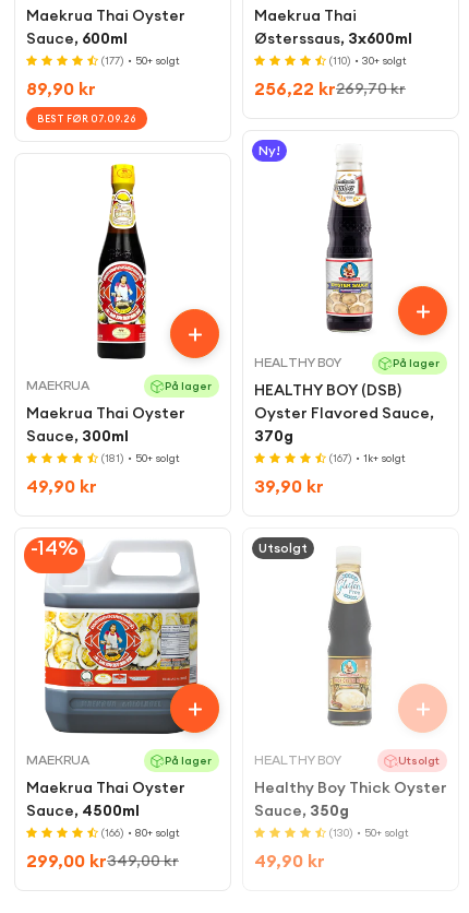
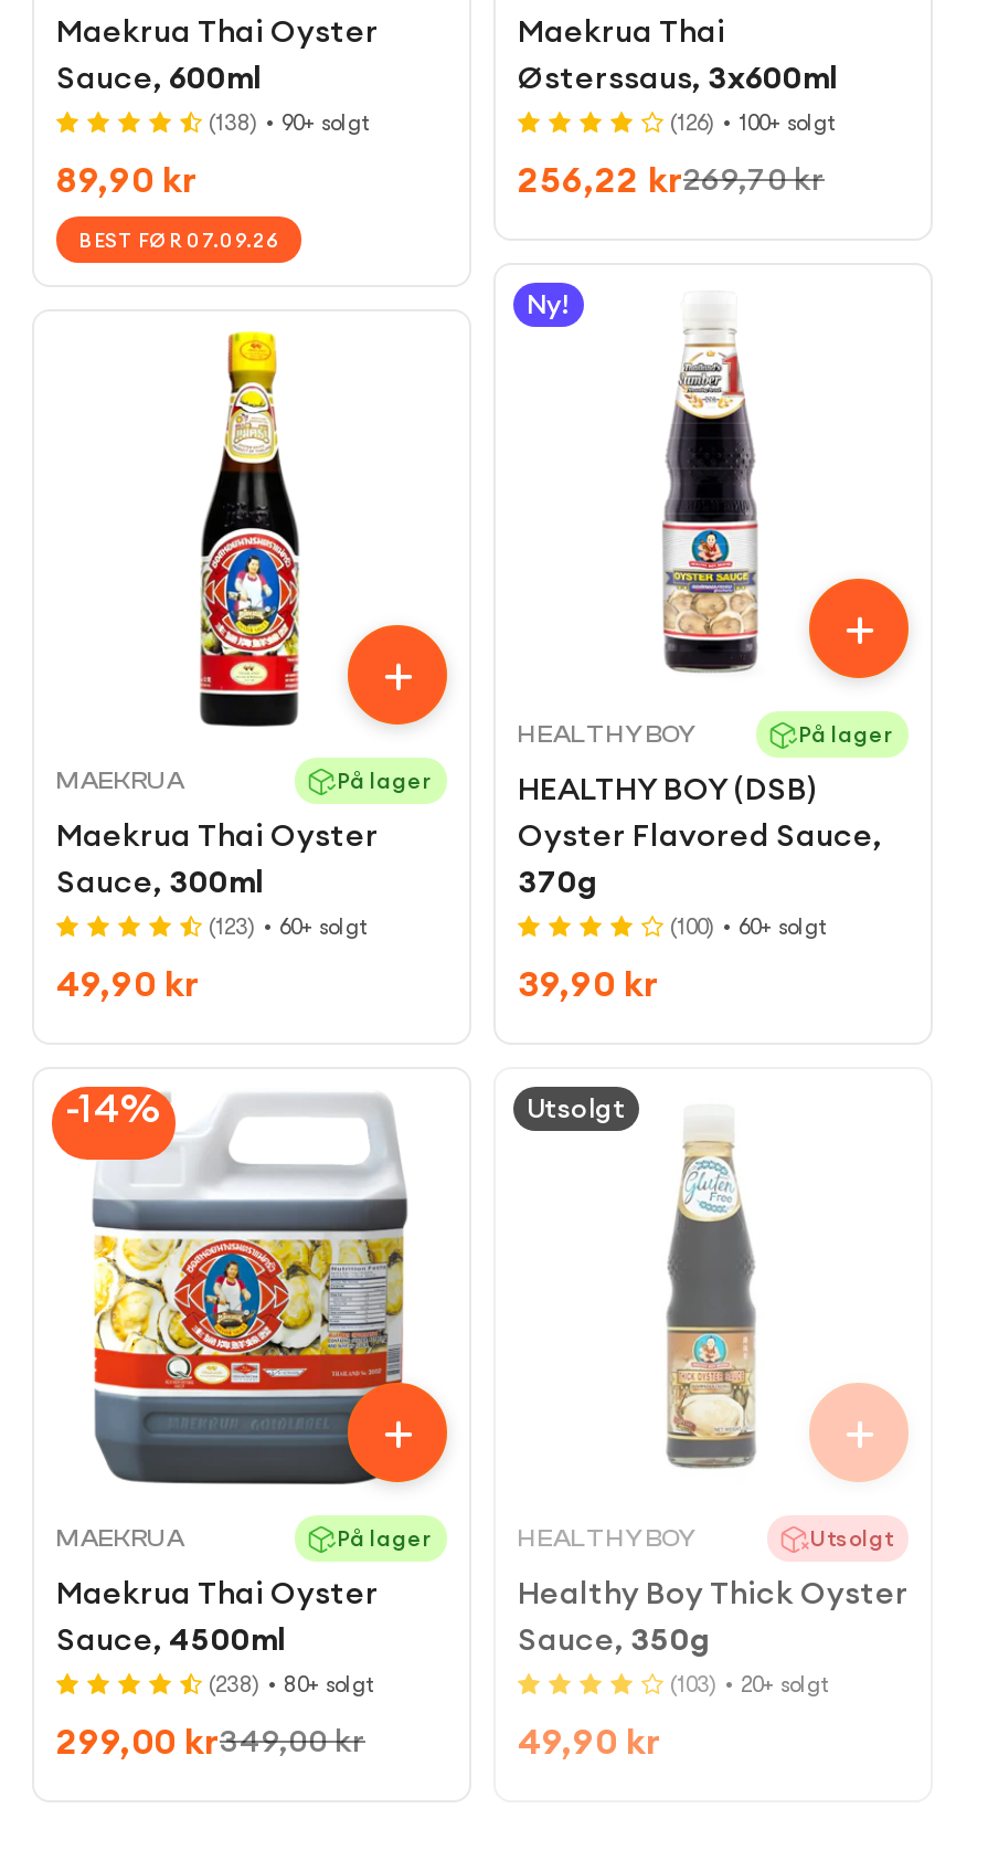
[101,55,180,67] (177) • 50+ solgt -> [209,111,370,135] (138) • 90+ solgt
[329,55,407,67] (110) • 30+ solgt -> [670,111,836,135] (126) • 100+ solgt
[101,452,180,464] (181) • 50+ solgt -> [209,915,368,939] (123) • 60+ solgt
[329,452,406,464] (167) • 1k+ solgt -> [670,915,827,939] (100) • 60+ solgt
[101,827,180,839] (166) • 80+ solgt -> [209,1673,374,1697] (238) • 80+ solgt
[329,827,409,839] (130) • 50+ solgt -> [670,1673,829,1697] (103) • 20+ solgt

